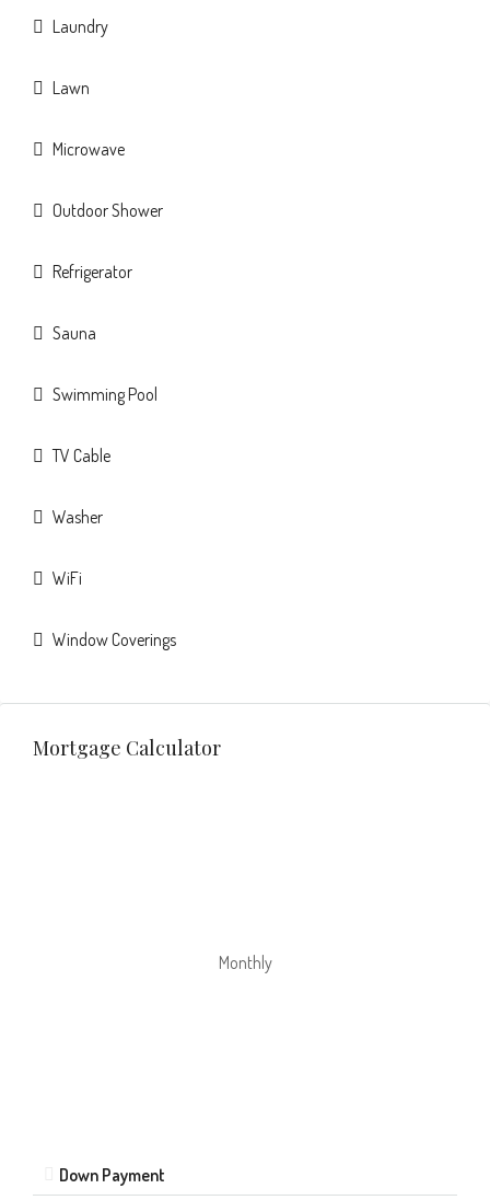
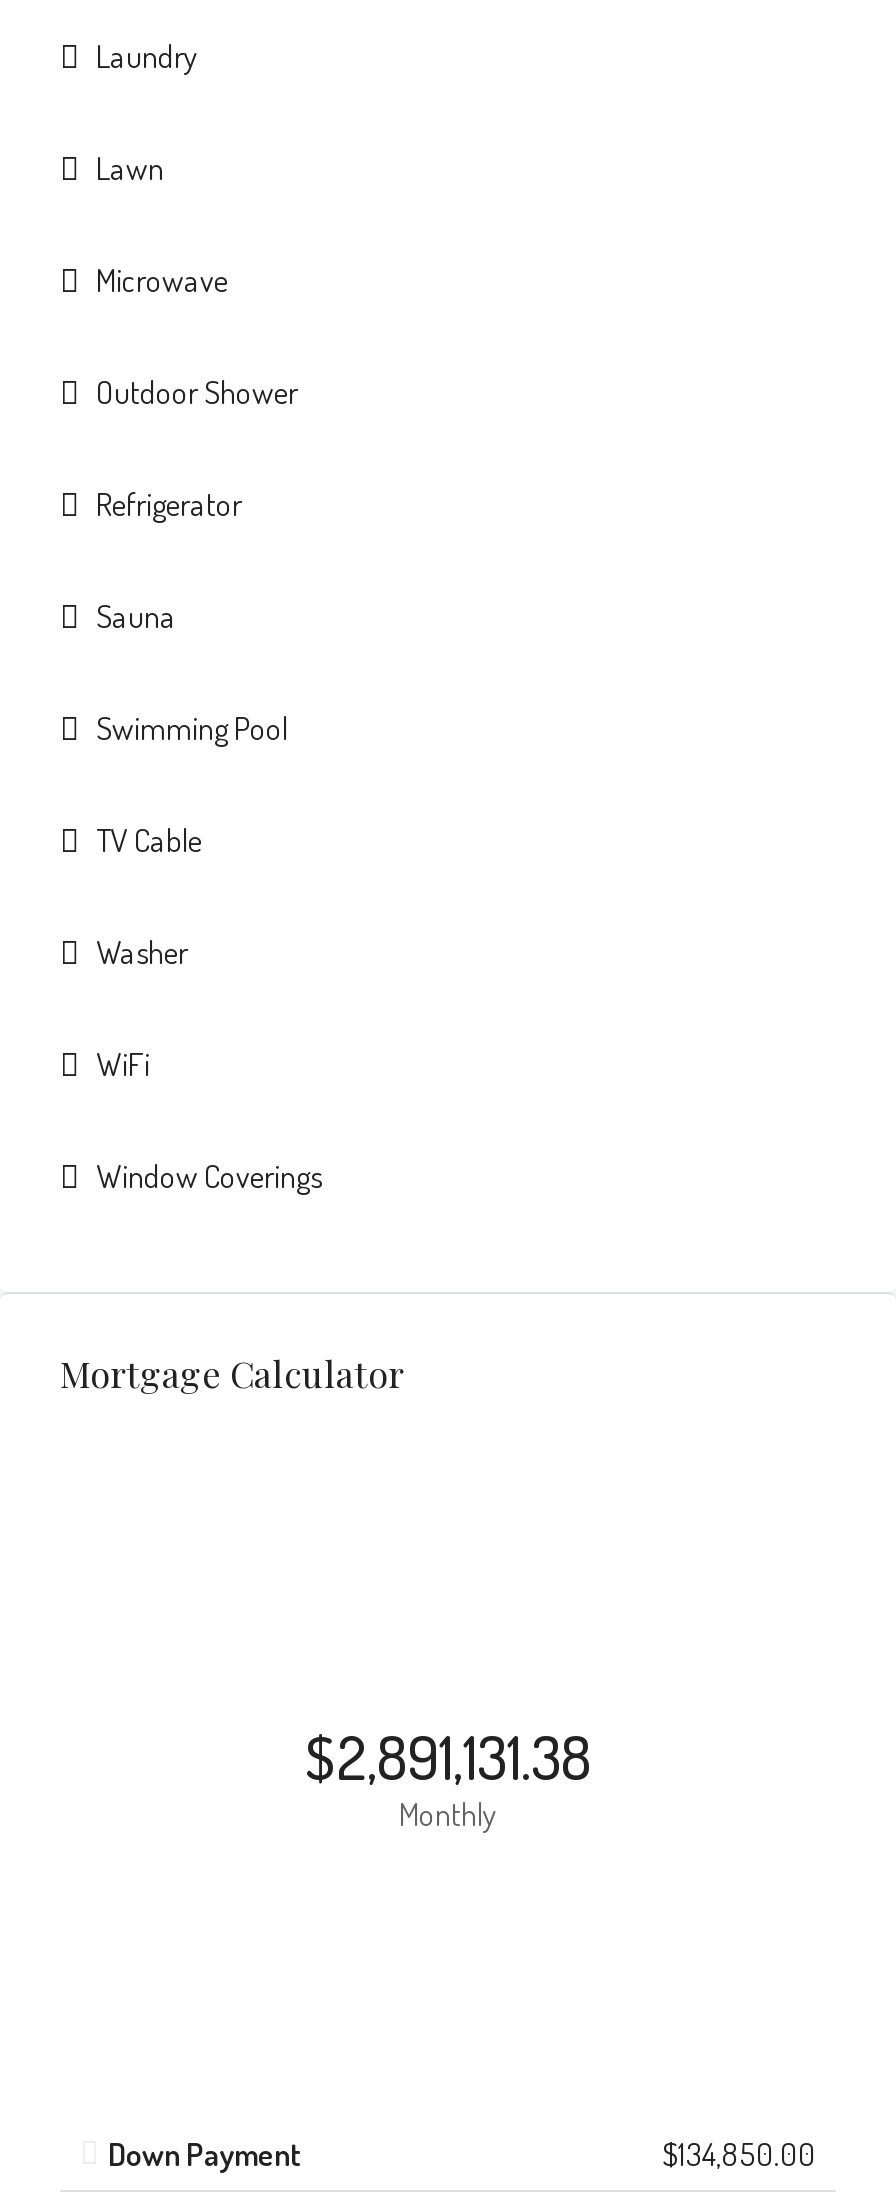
none -> [305,1718,591,1794] $2,891,131.38
moved [218,951,272,973] -> [399,1794,497,1834]: Monthly
none -> [662,2134,816,2174] $134,850.00

